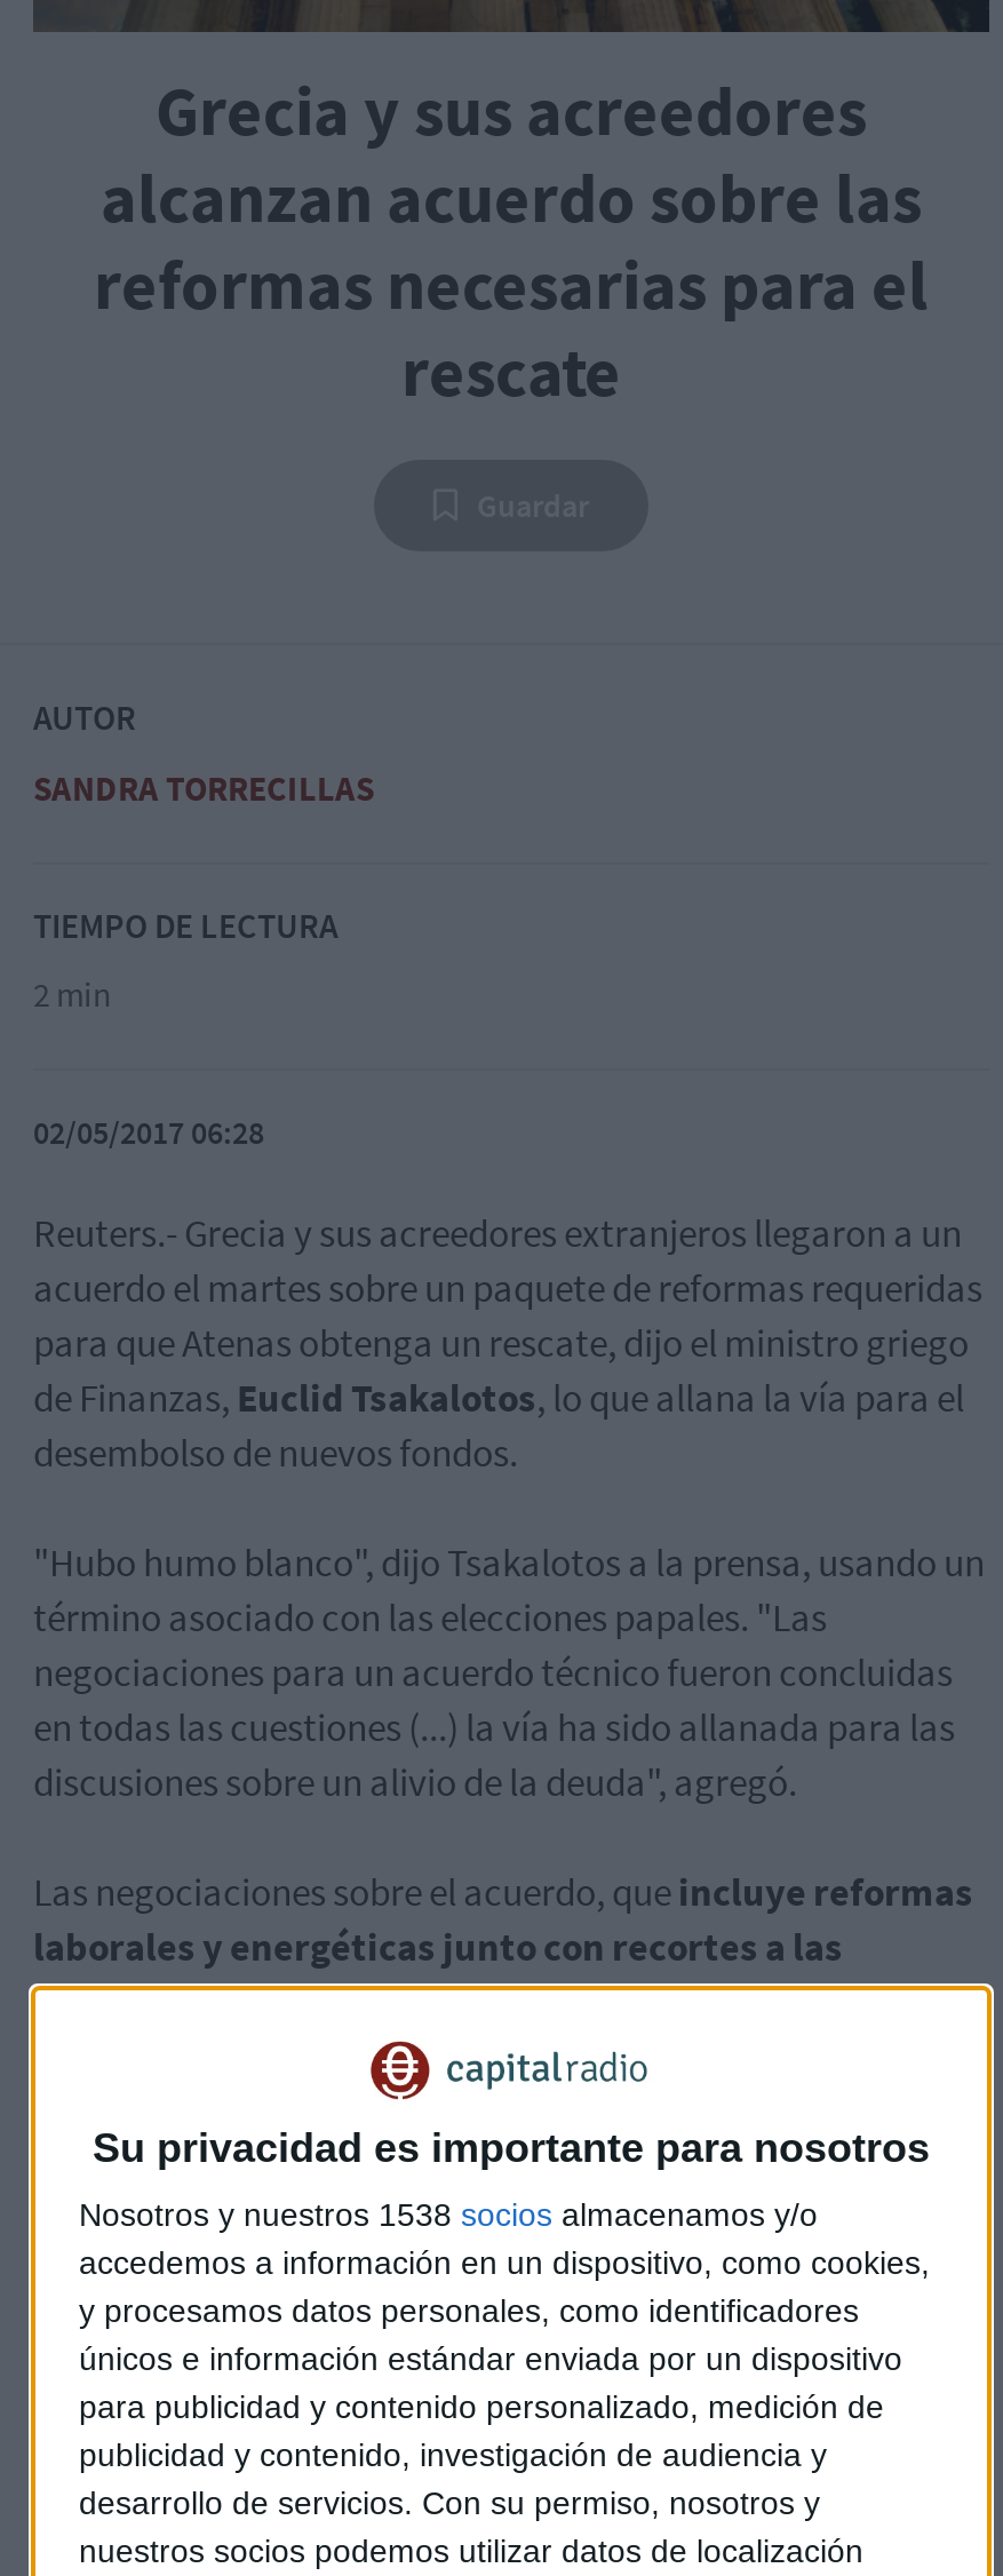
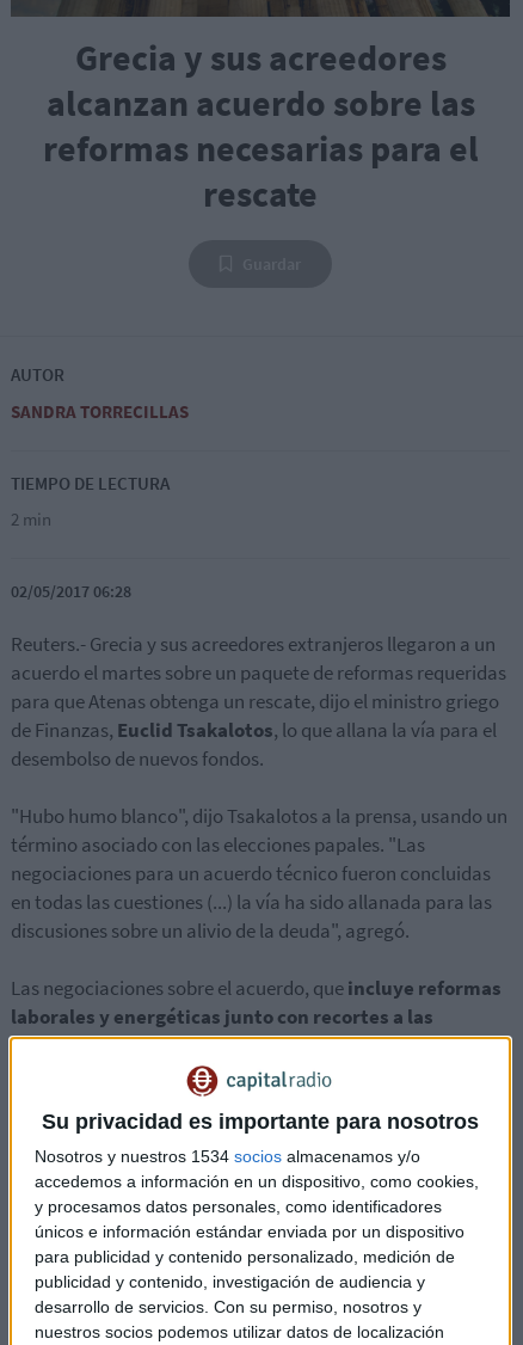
[79,2195,818,2232] Nosotros y nuestros 1538 socios almacenamos y/o -> [35,1146,420,1165] Nosotros y nuestros 1534 socios almacenamos y/o

